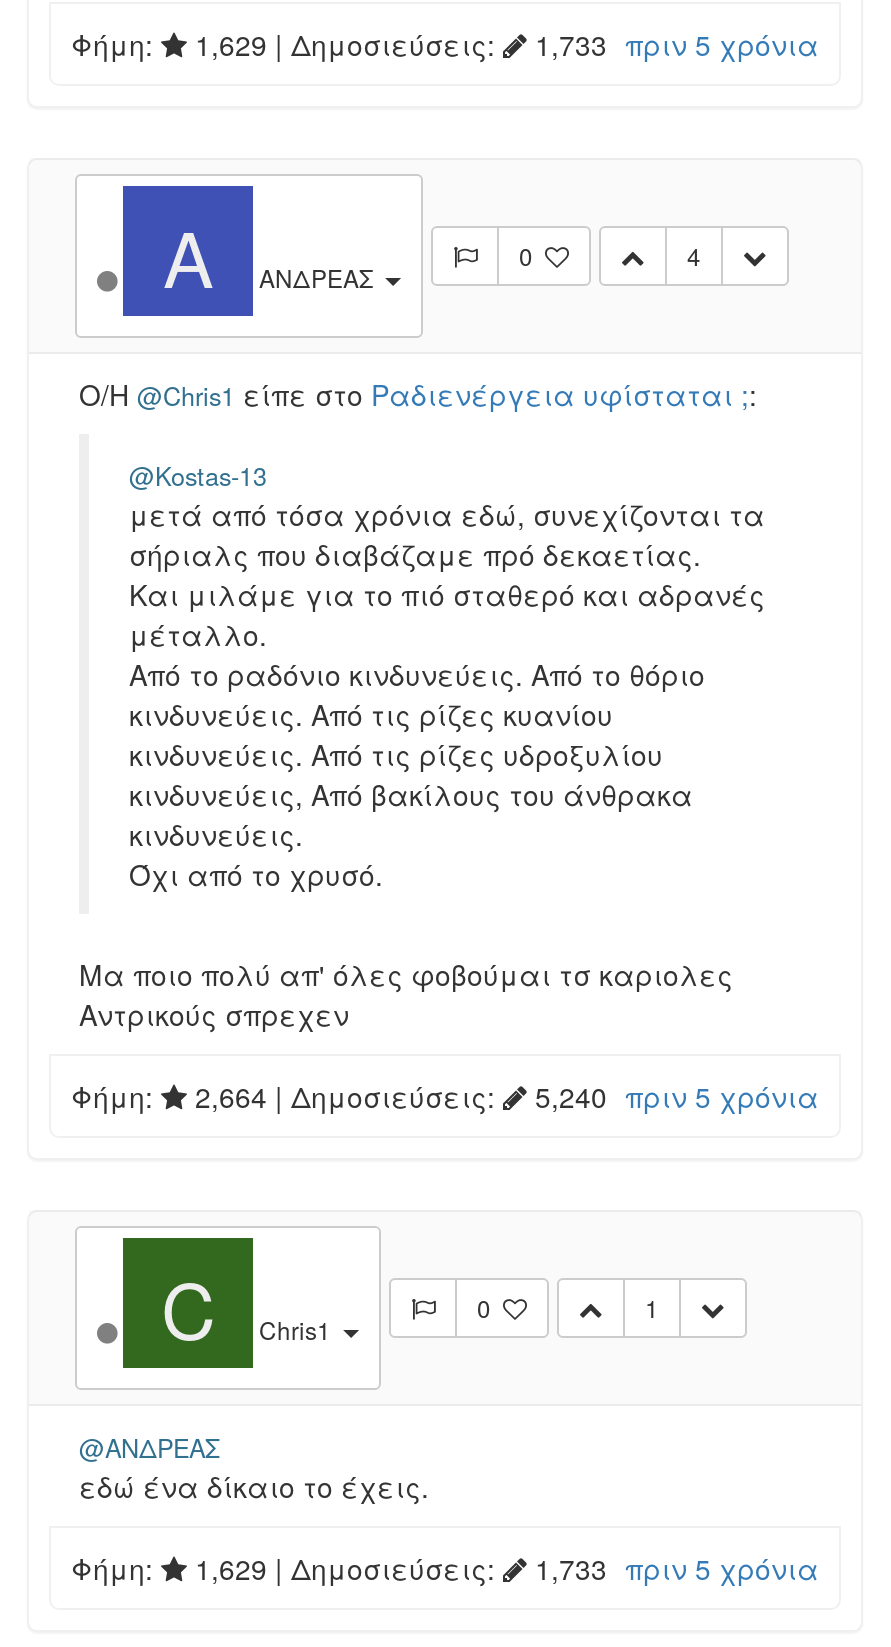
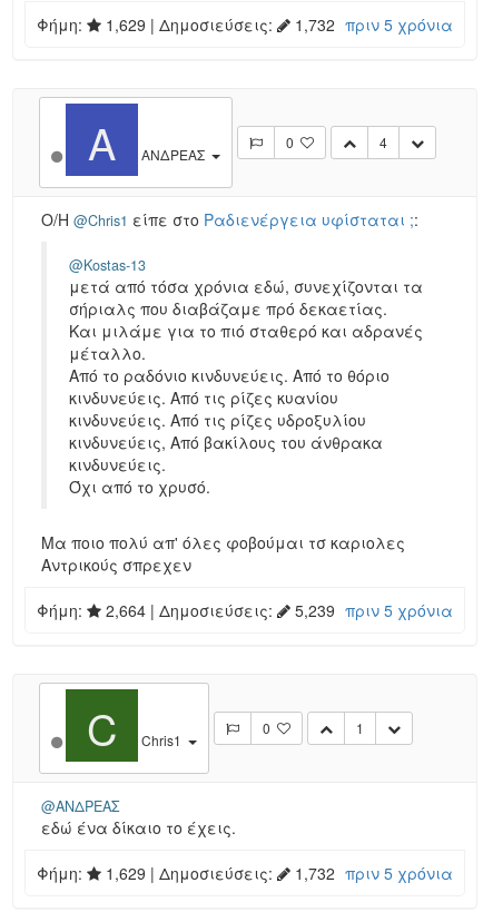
[535,24,607,64] 1,733 -> [295,14,335,36] 1,732
[535,1076,607,1116] 5,240 -> [295,599,335,622] 5,239
[535,1548,607,1588] 1,733 -> [295,862,335,884] 1,732

